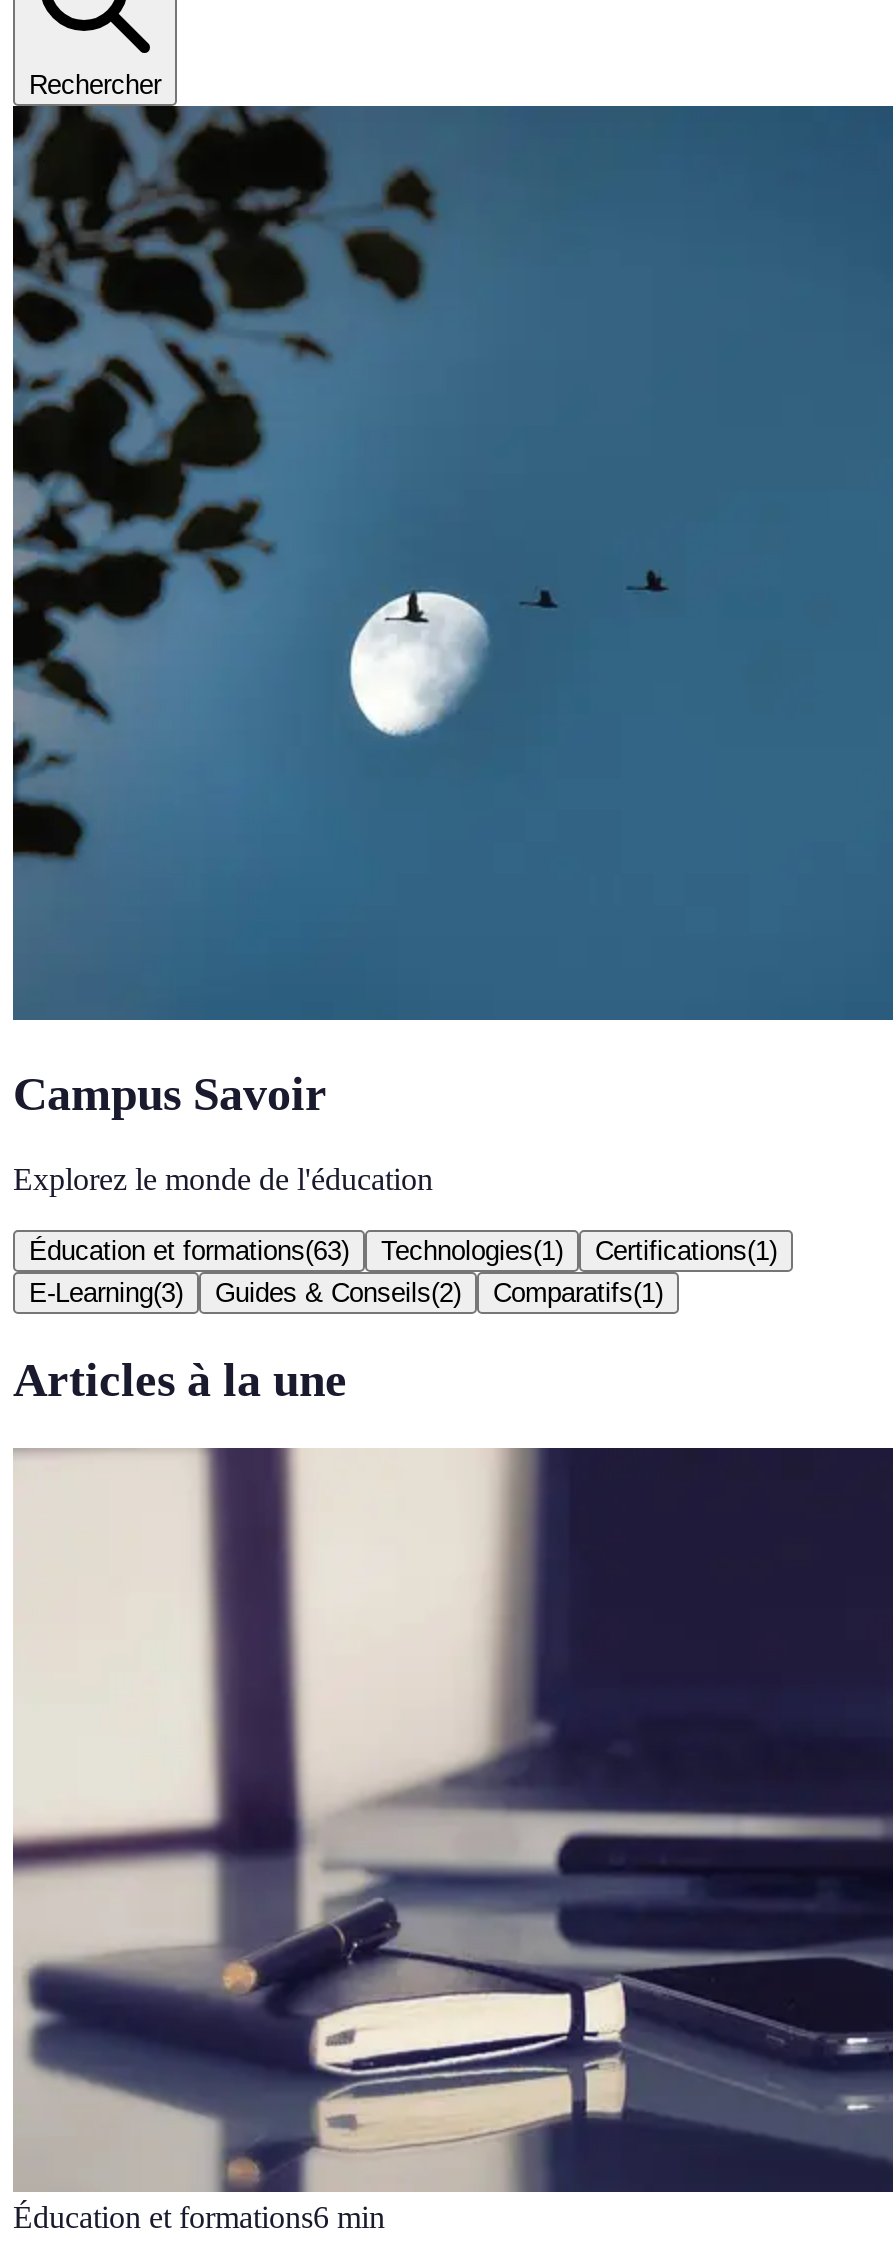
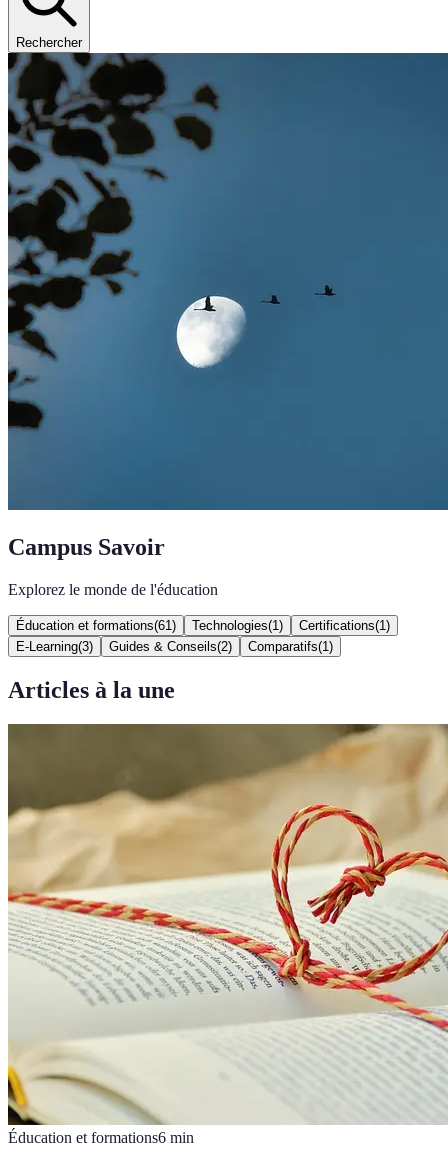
[29,1236,349,1266] Éducation et formations(63) -> [16,618,176,633] Éducation et formations(61)
[11,1446,887,2192] [image] -> [7,723,445,1125] [image]

